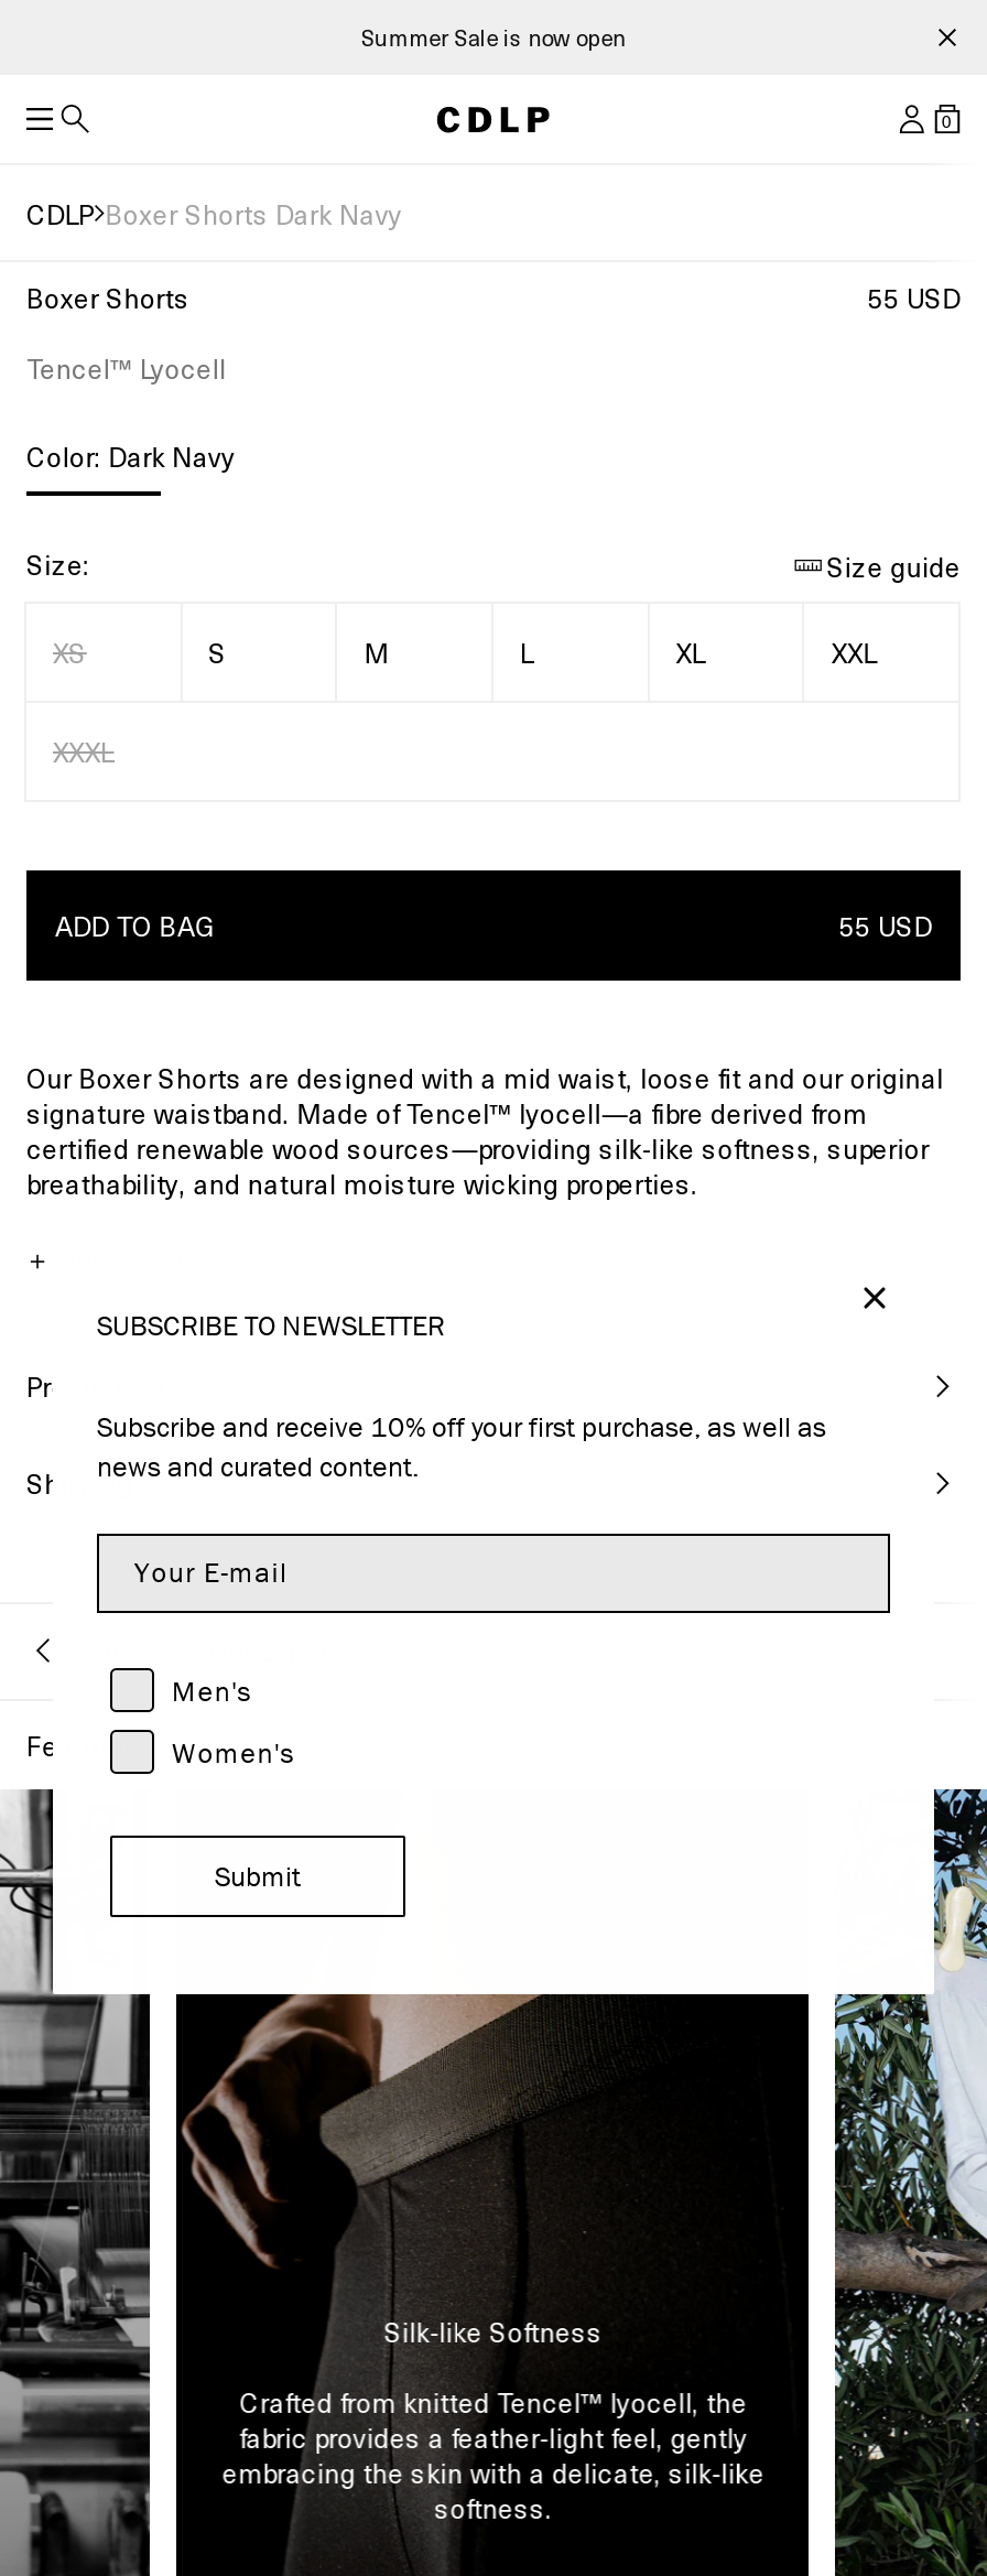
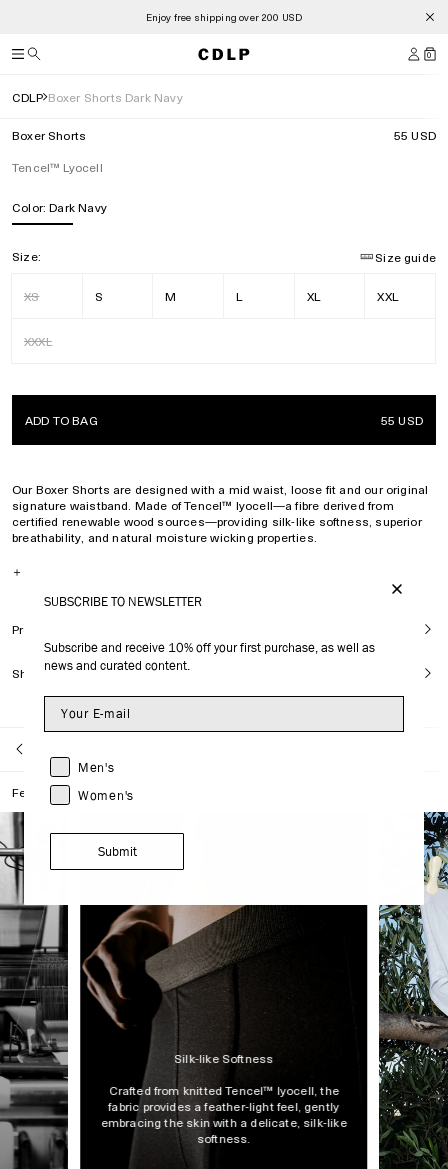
[361,20,626,53] Summer Sale is now open -> [146,9,302,24] Enjoy free shipping over 200 USD

